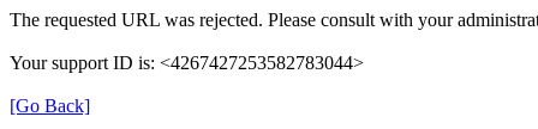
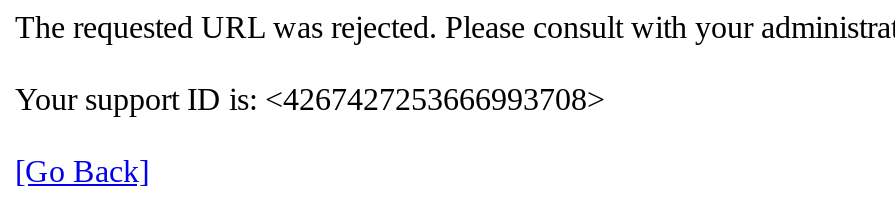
[10,53,364,73] Your support ID is: <4267427253582783044> -> [15,82,605,116] Your support ID is: <4267427253666993708>

